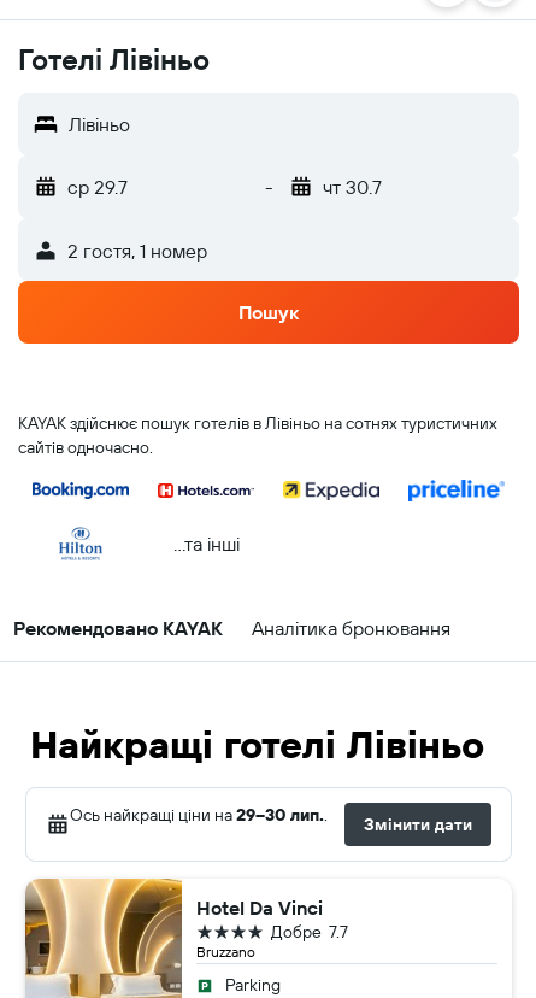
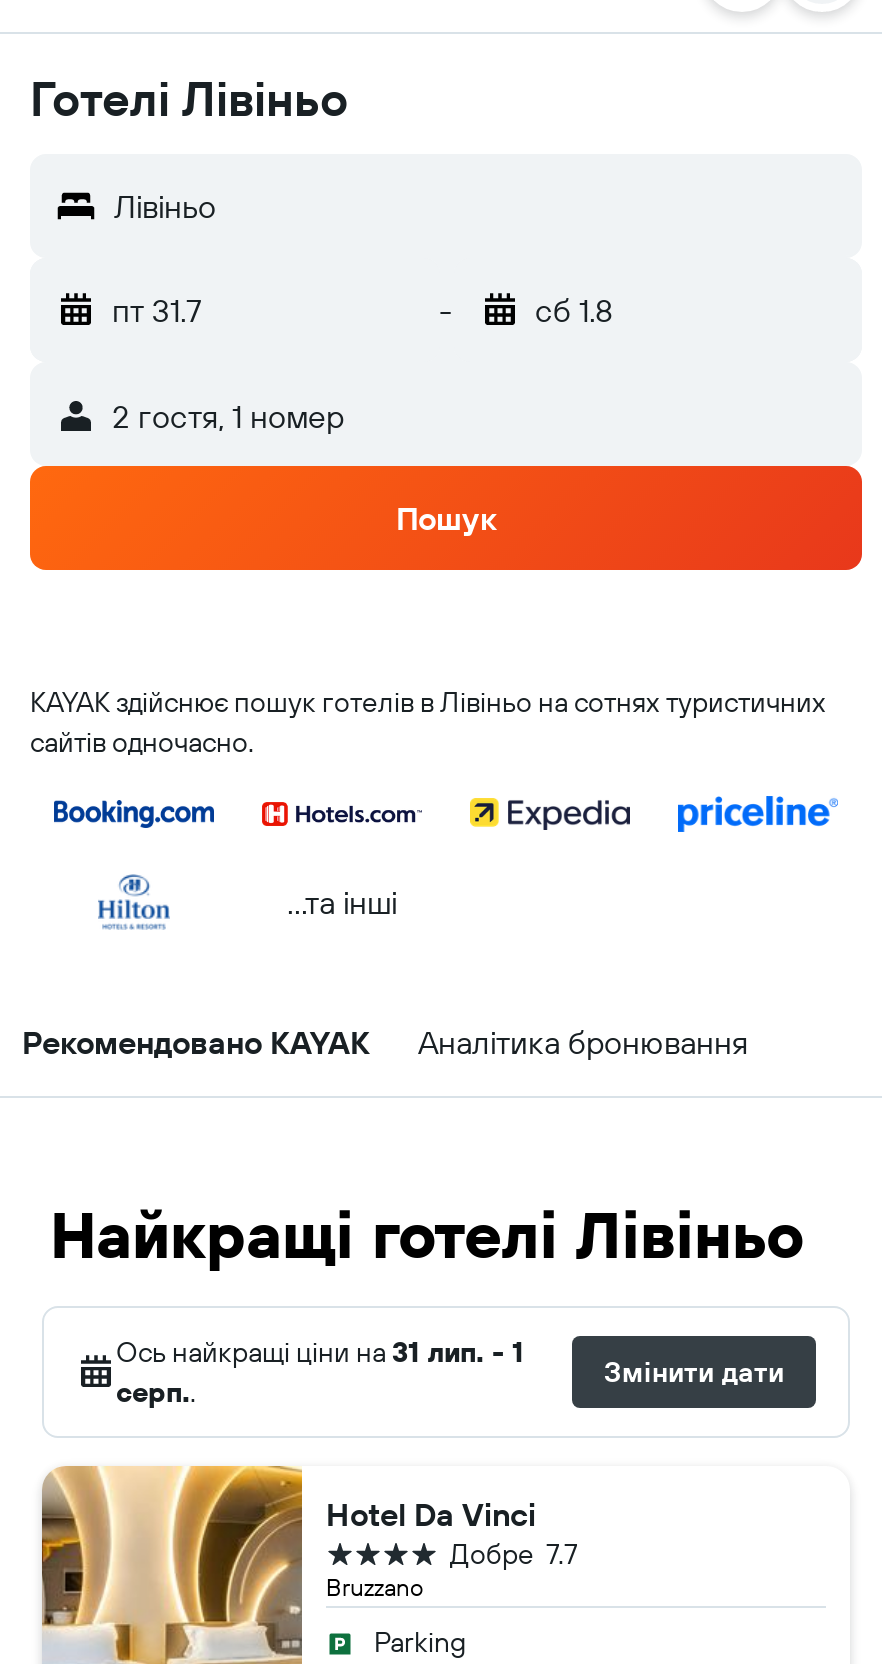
[67,175,128,199] ср 29.7 -> [112,290,202,330] пт 31.7
[322,175,381,199] чт 30.7 -> [535,290,613,330] сб 1.8
[70,804,328,826] Ось найкращі ціни на29–30 лип.. -> [116,1334,524,1410] Ось найкращі ціни на 31 лип. - 1 | серп..

